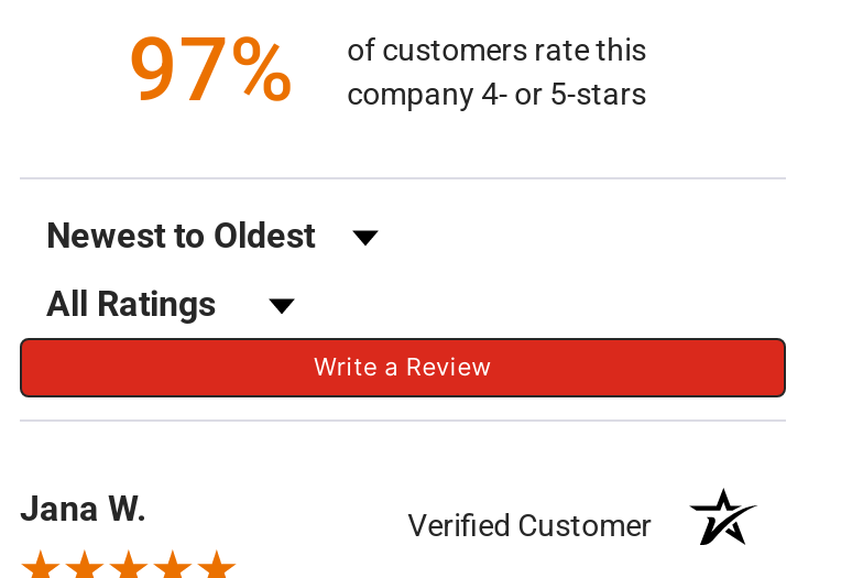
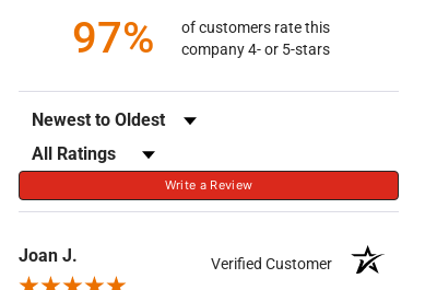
[20,488,148,530] Jana W. -> [19,245,78,266] Joan J.

